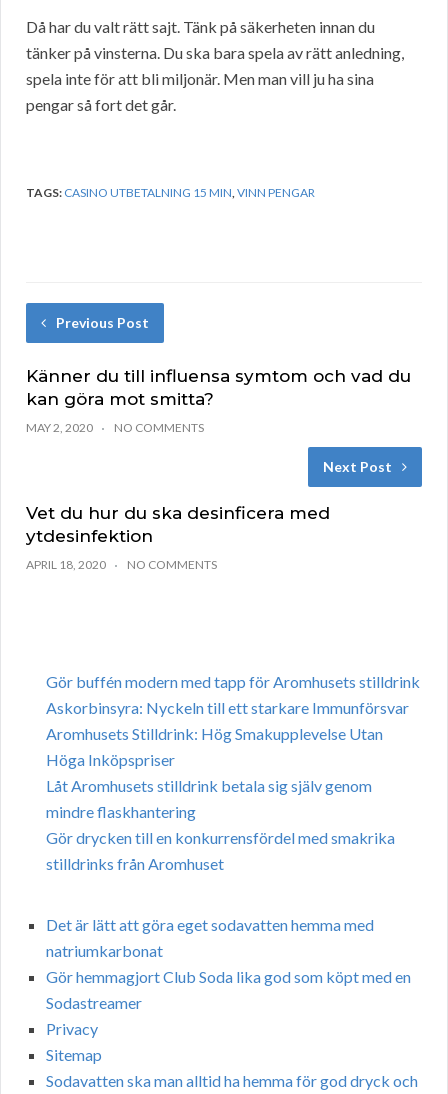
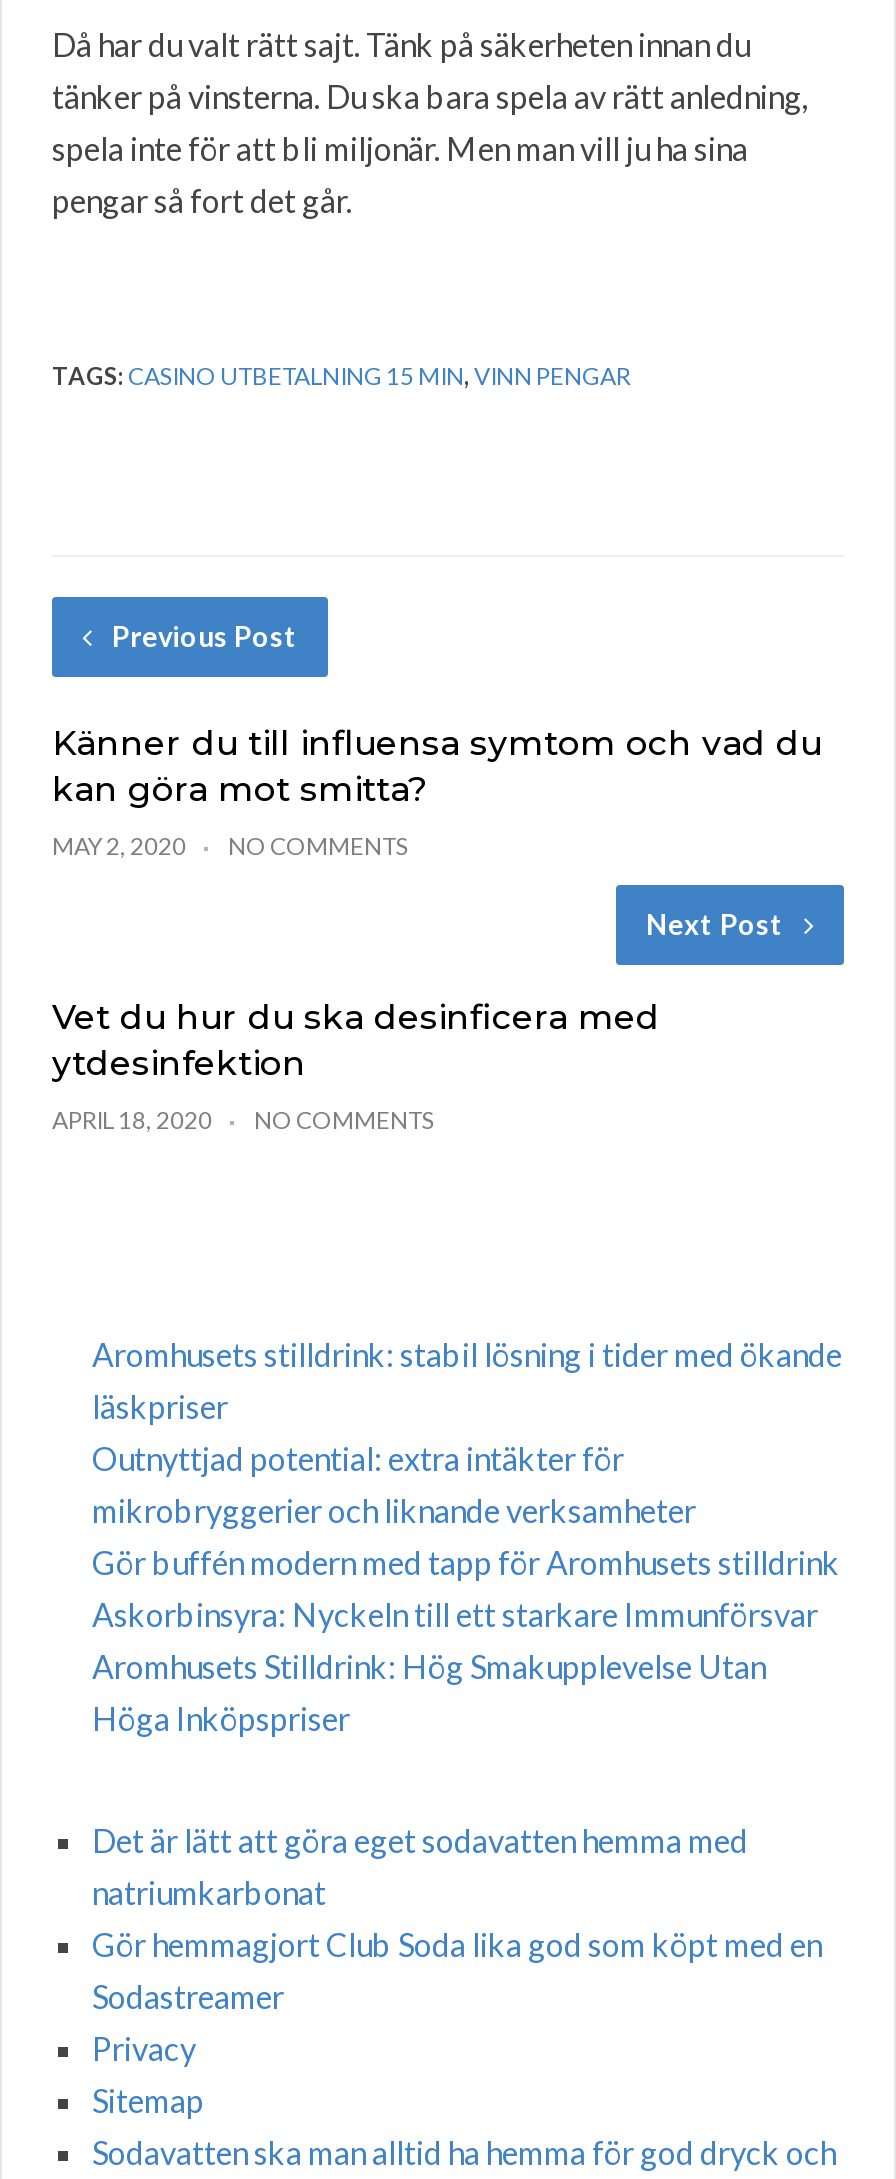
none -> [92,1335,842,1529] Aromhusets stilldrink: stabil lösning i tider med ökande | läskpriser | Outnyttjad potential: extra intäkter för | mikrobryggerier och liknande verksamheter
moved [46,672,420,769] -> [92,1543,840,1737]: Gör buffén modern med tapp för Aromhusets stilldrink | Askorbinsyra: Nyckeln till ett starkare Immunförsvar | Aromhusets Stilldrink: Hög Smakupplevelse Utan | Höga Inköpspriser
[46,776,395,873] Låt Aromhusets stilldrink betala sig själv genom | mindre flaskhantering | Gör drycken till en konkurrensfördel med smakrika | stilldrinks från Aromhuset -> none

